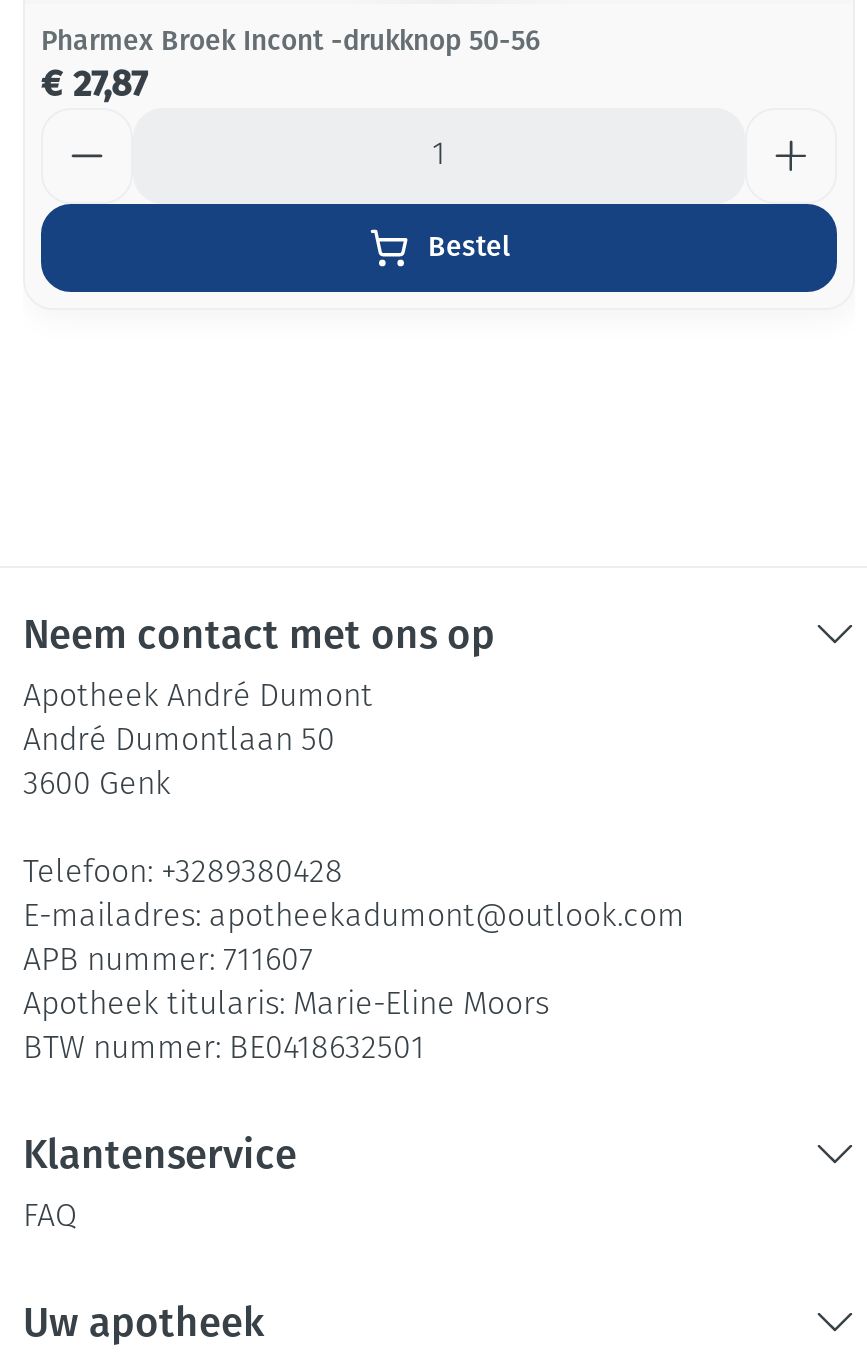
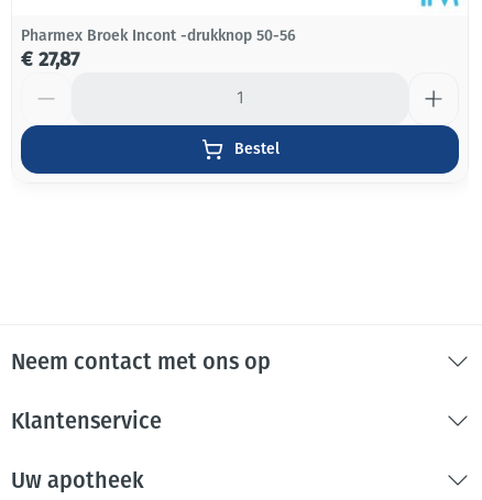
[23,682,685,1066] Apotheek André Dumont | André Dumontlaan 50 | 3600 Genk | Telefoon: +3289380428 | E-mailadres: apotheekadumont@outlook.com | APB nummer: 711607 | Apotheek titularis: Marie-Eline Moors | BTW nummer: BE0418632501 -> none
[23,1202,77,1234] FAQ -> none

